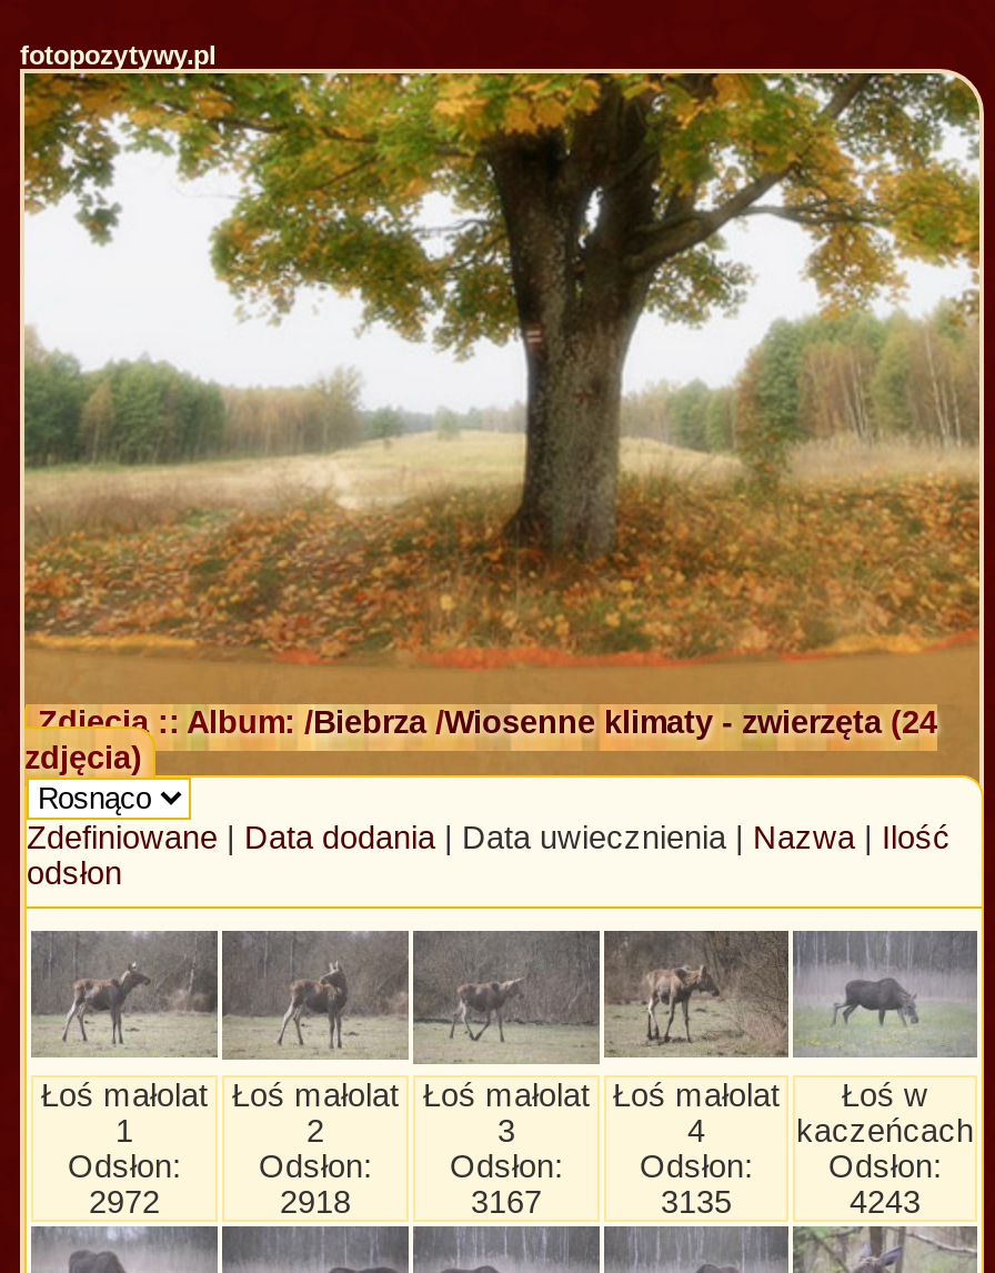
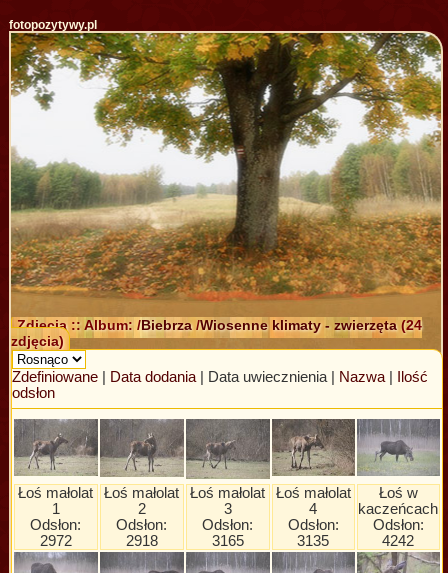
[471,1183,542,1219] 3167 -> [212,533,244,549] 3165
[850,1183,921,1219] 4243 -> [382,533,414,549] 4242

